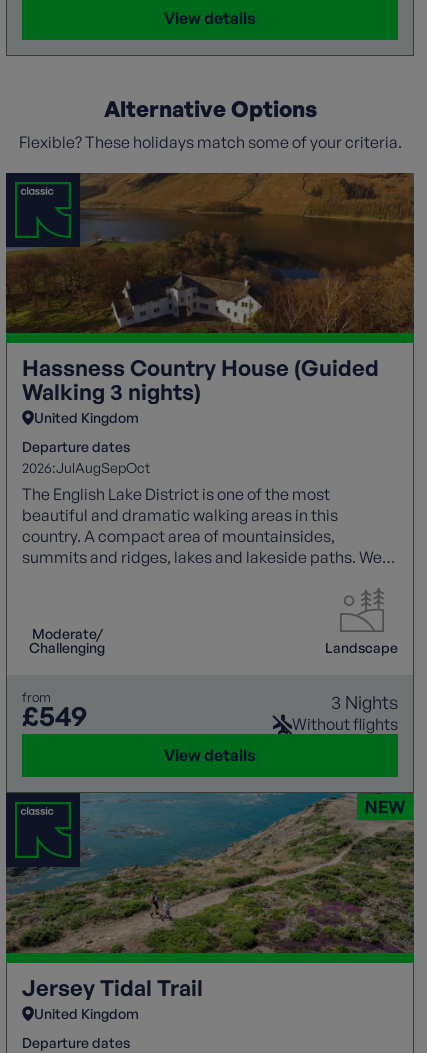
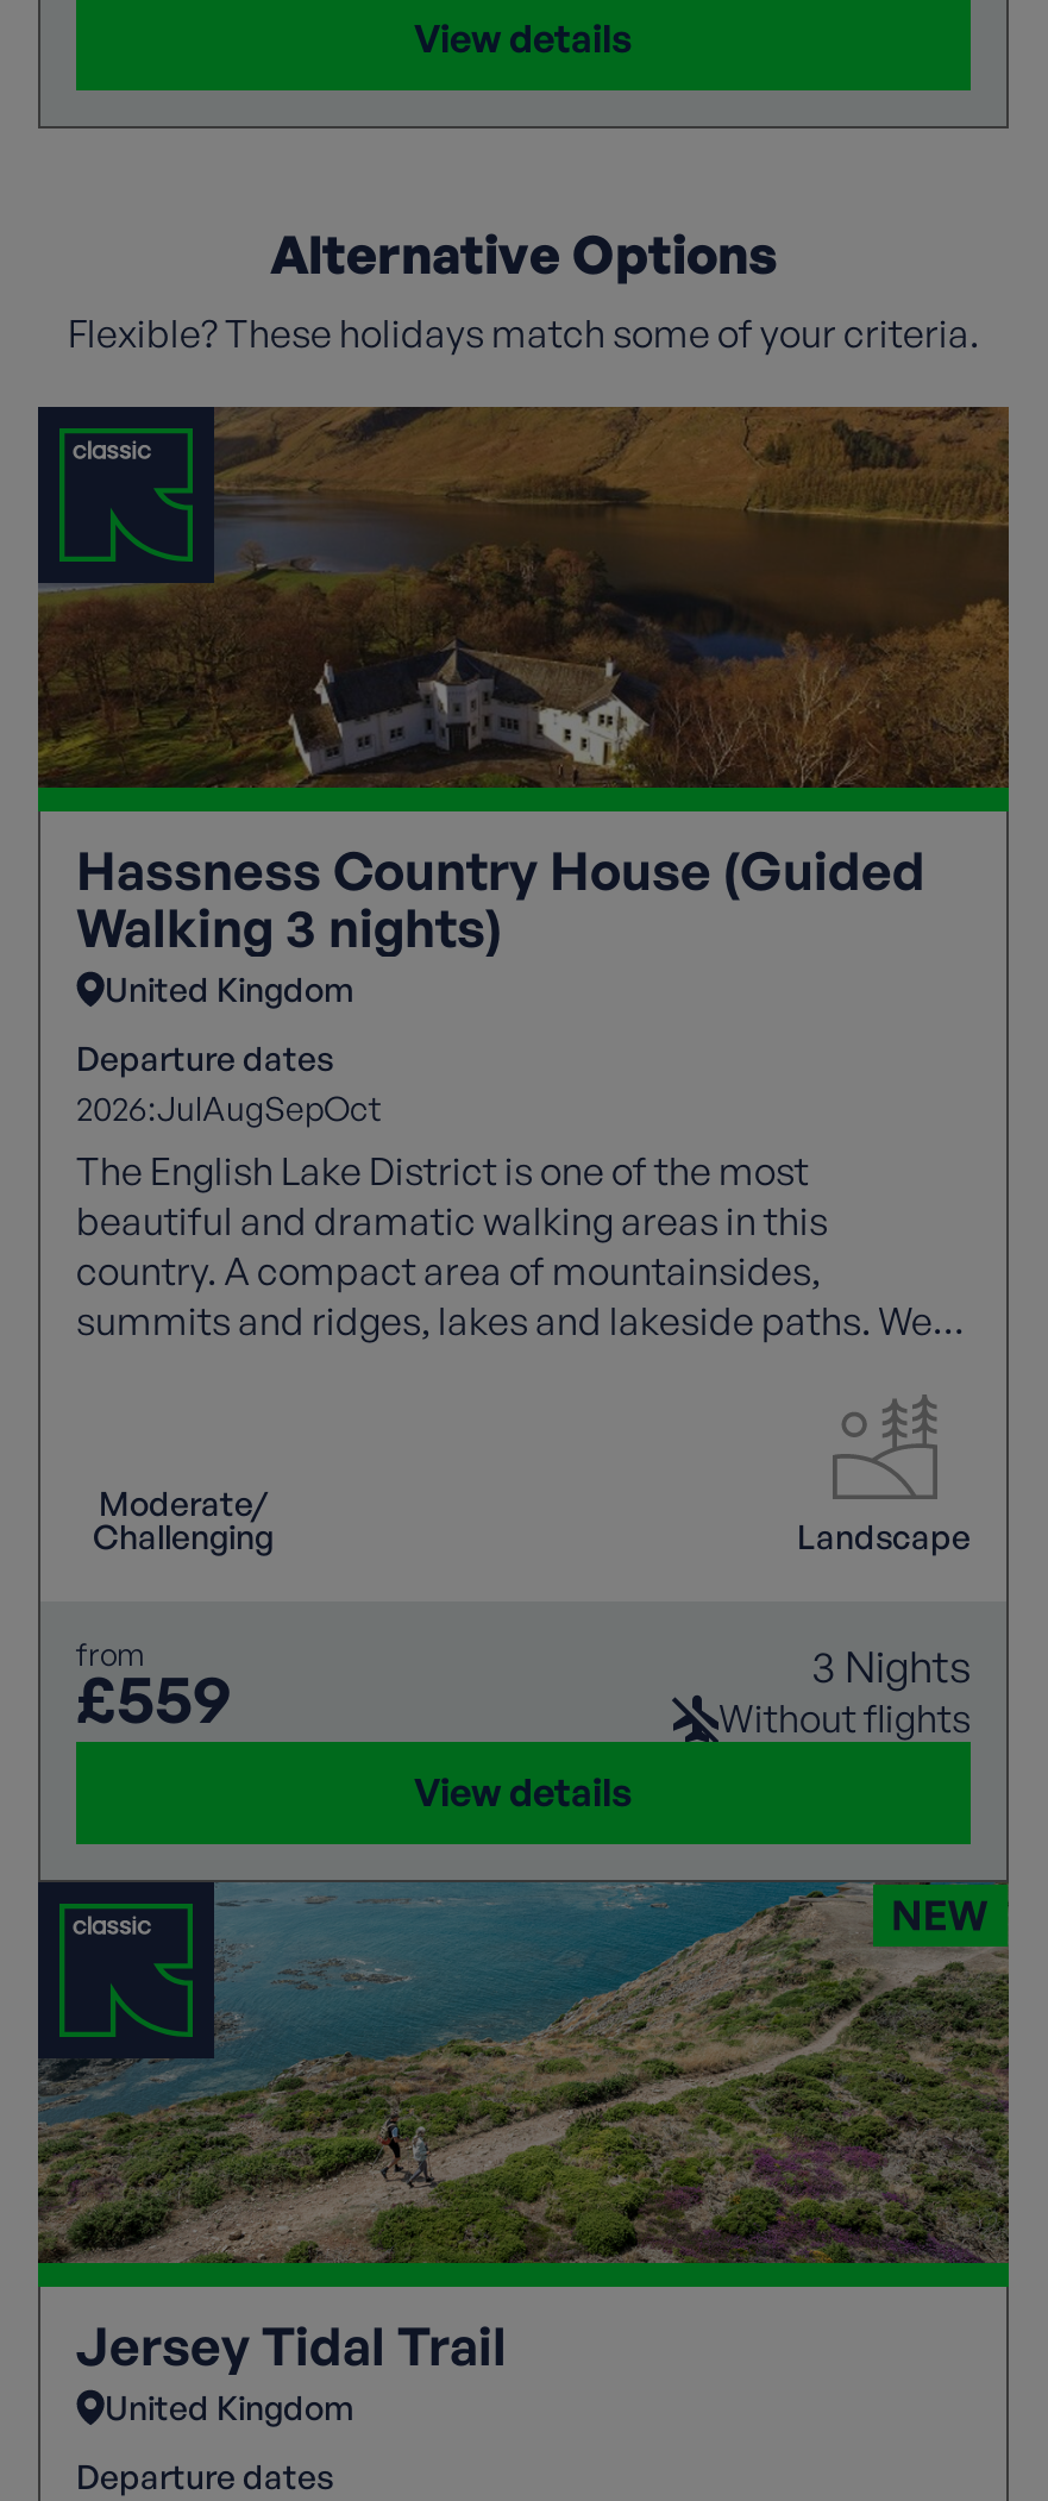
[22,698,87,733] £549 -> [76,1656,231,1739] £559

